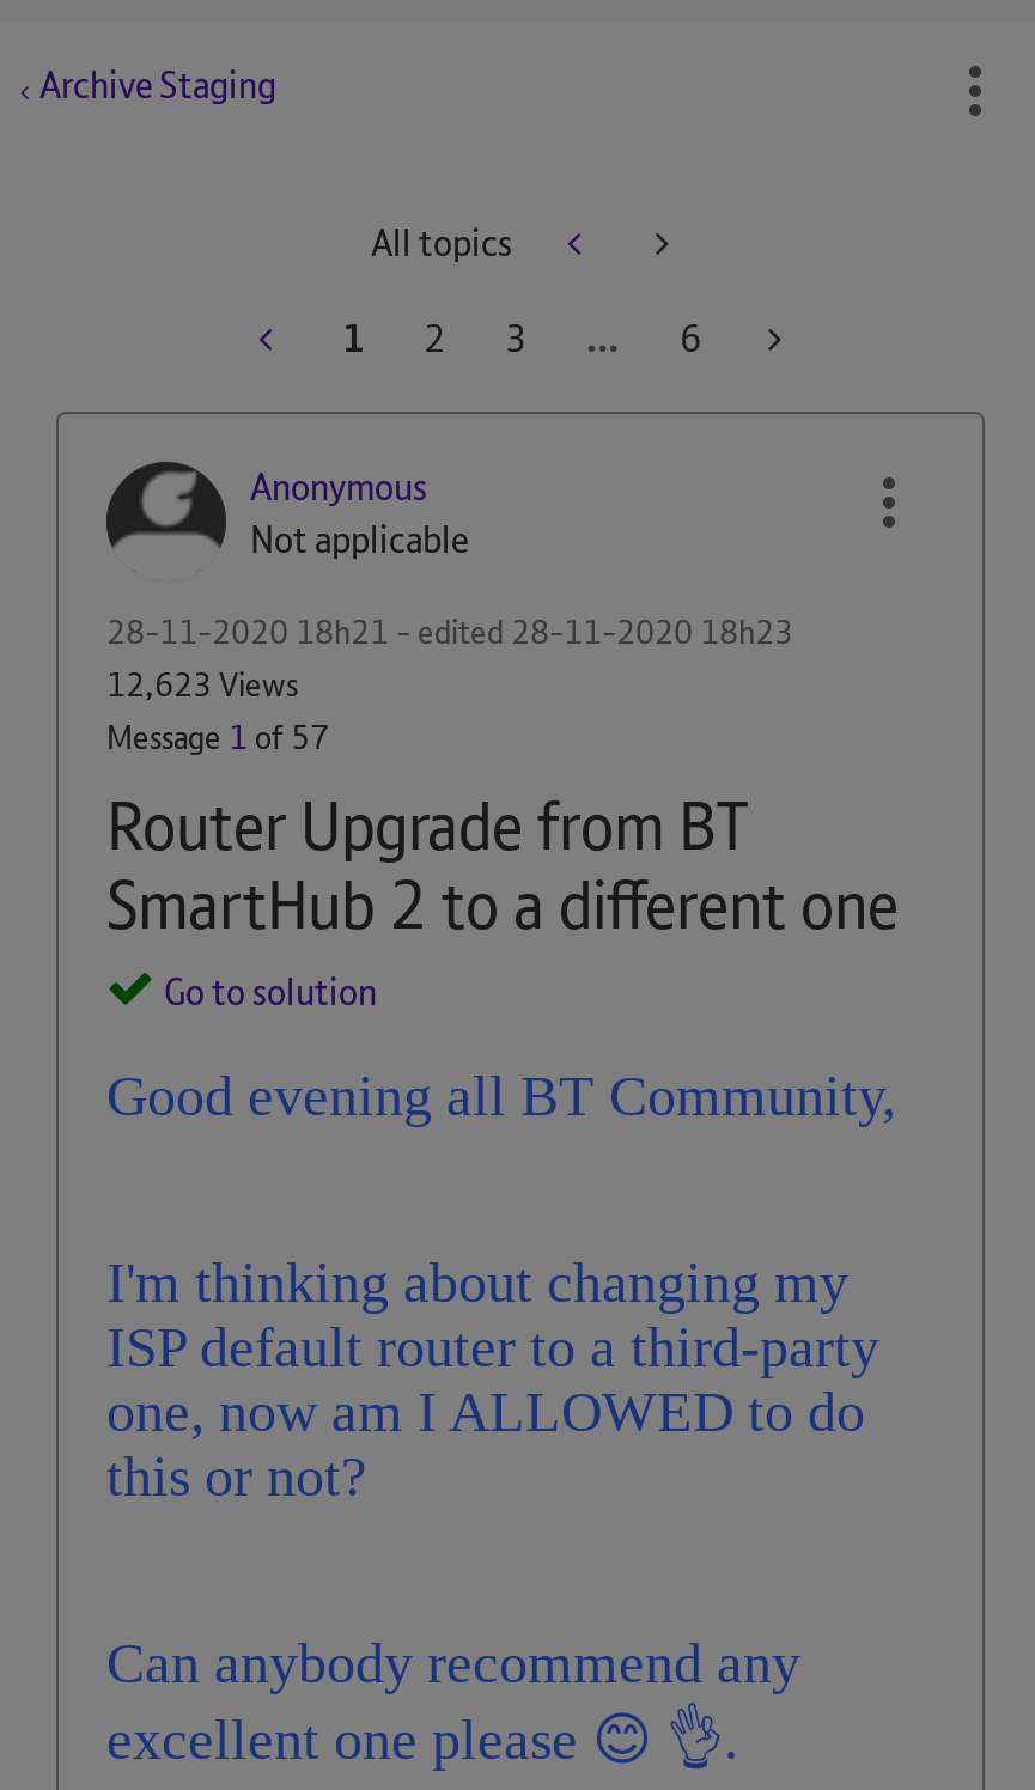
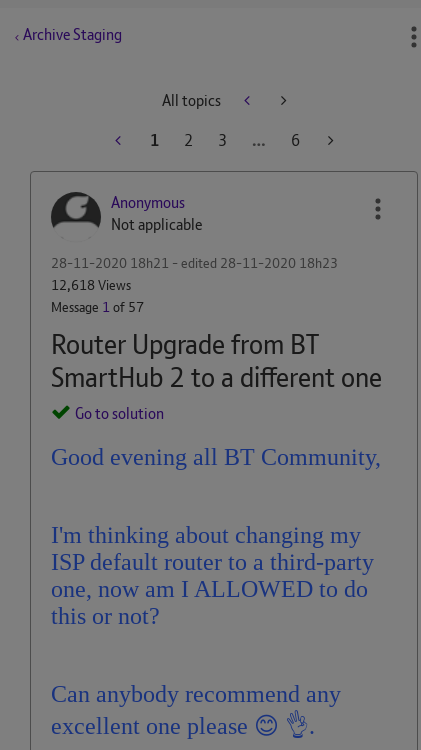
[106,663,298,706] 12,623 Views -> [51,276,131,294] 12,618 Views

